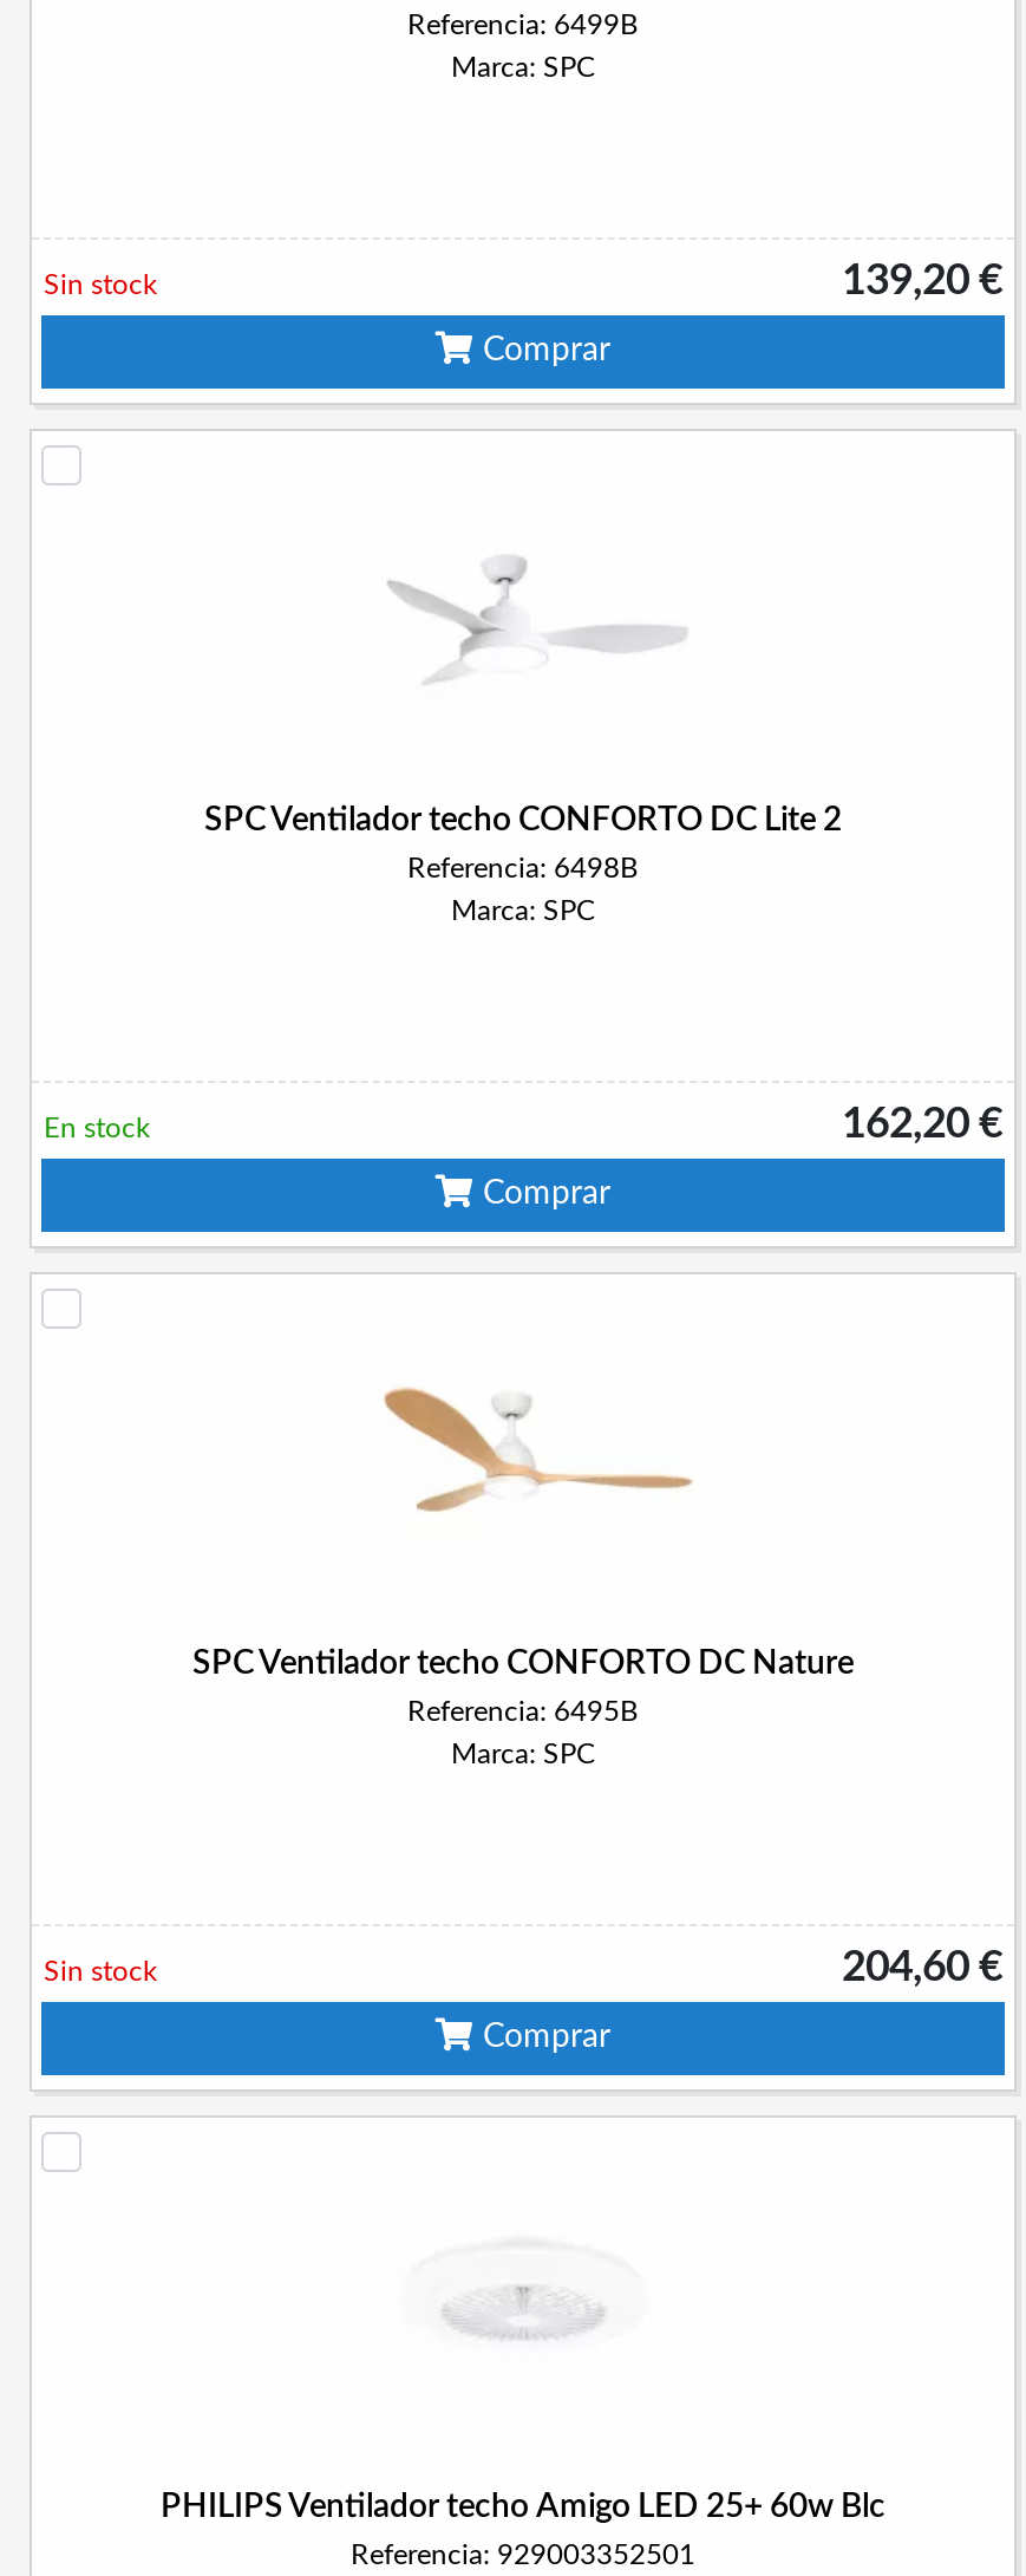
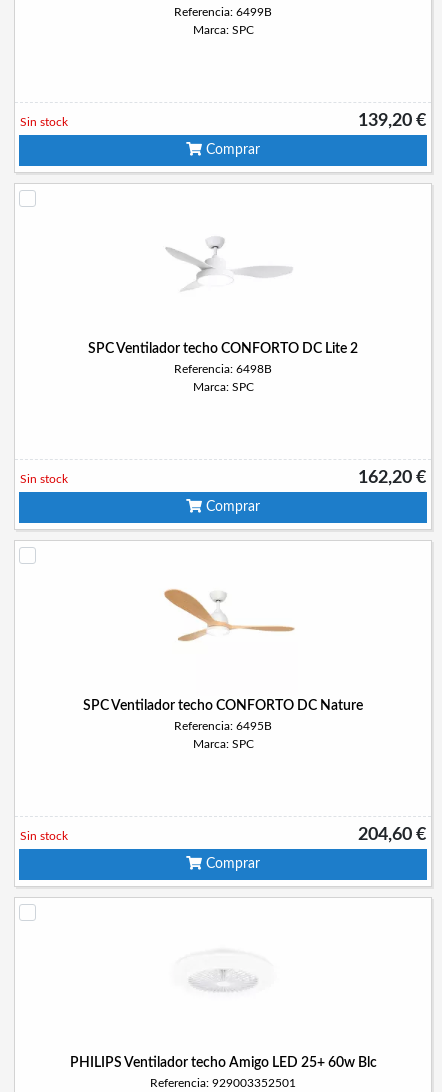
[44,1114,150,1142] En stock -> [20,473,68,485] Sin stock

